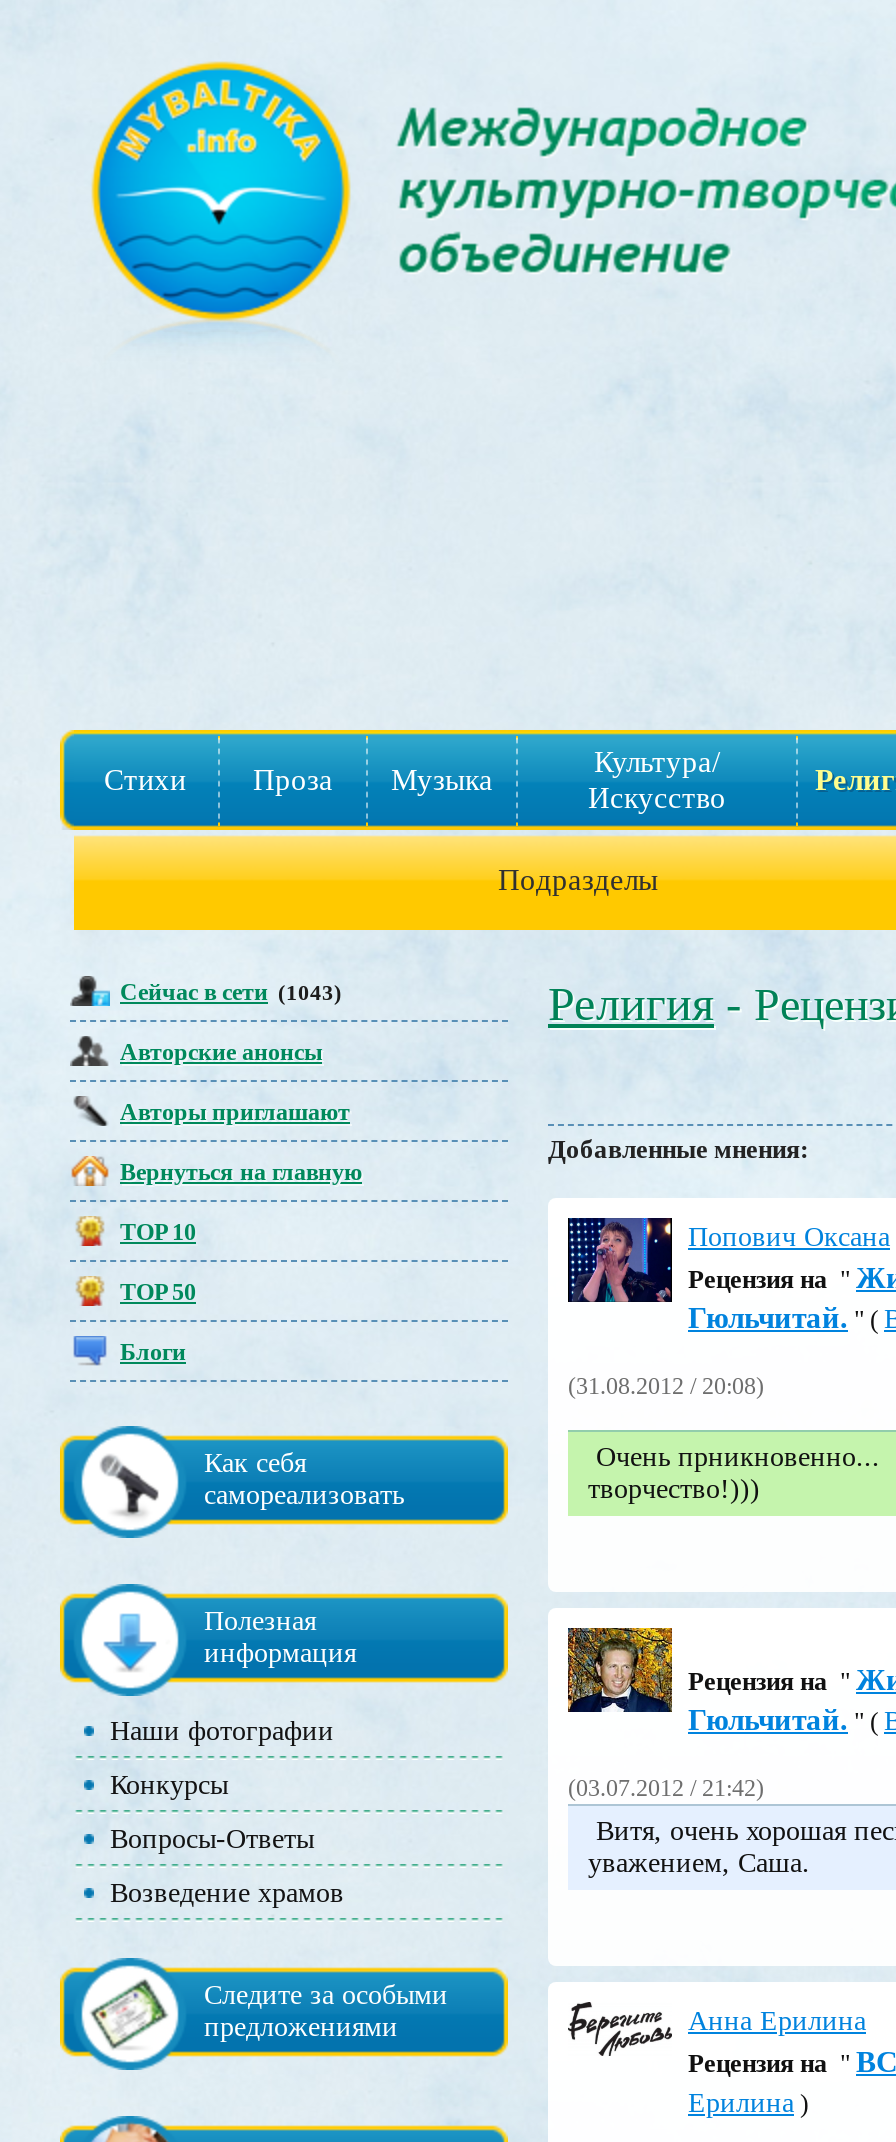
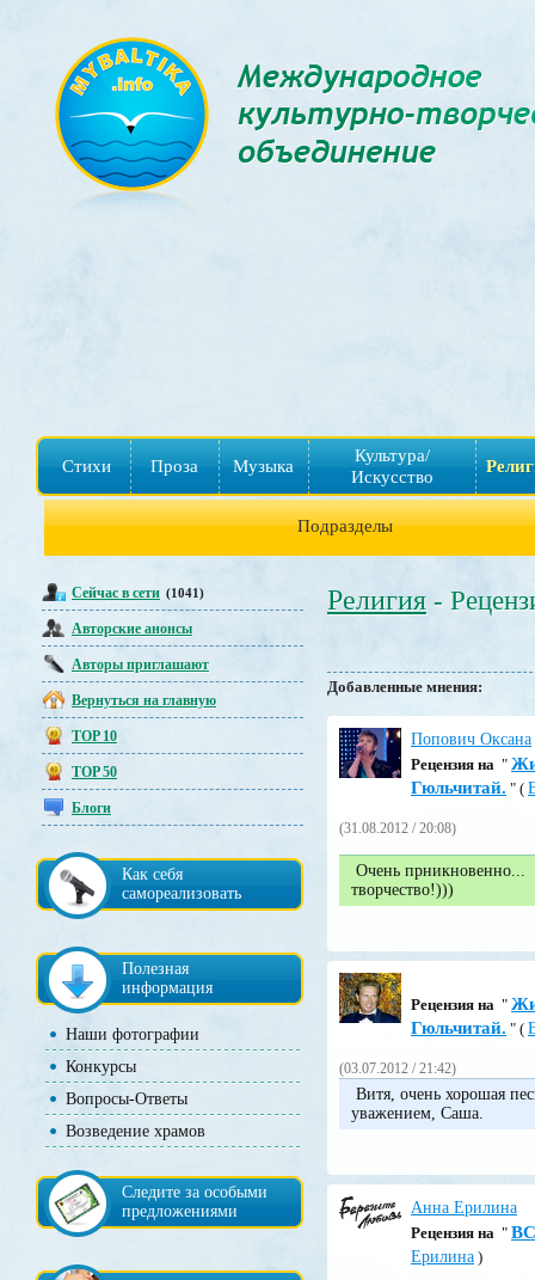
[120,978,342,1006] Сейчас в сети (1043) -> [72,584,204,601] Сейчас в сети (1041)

